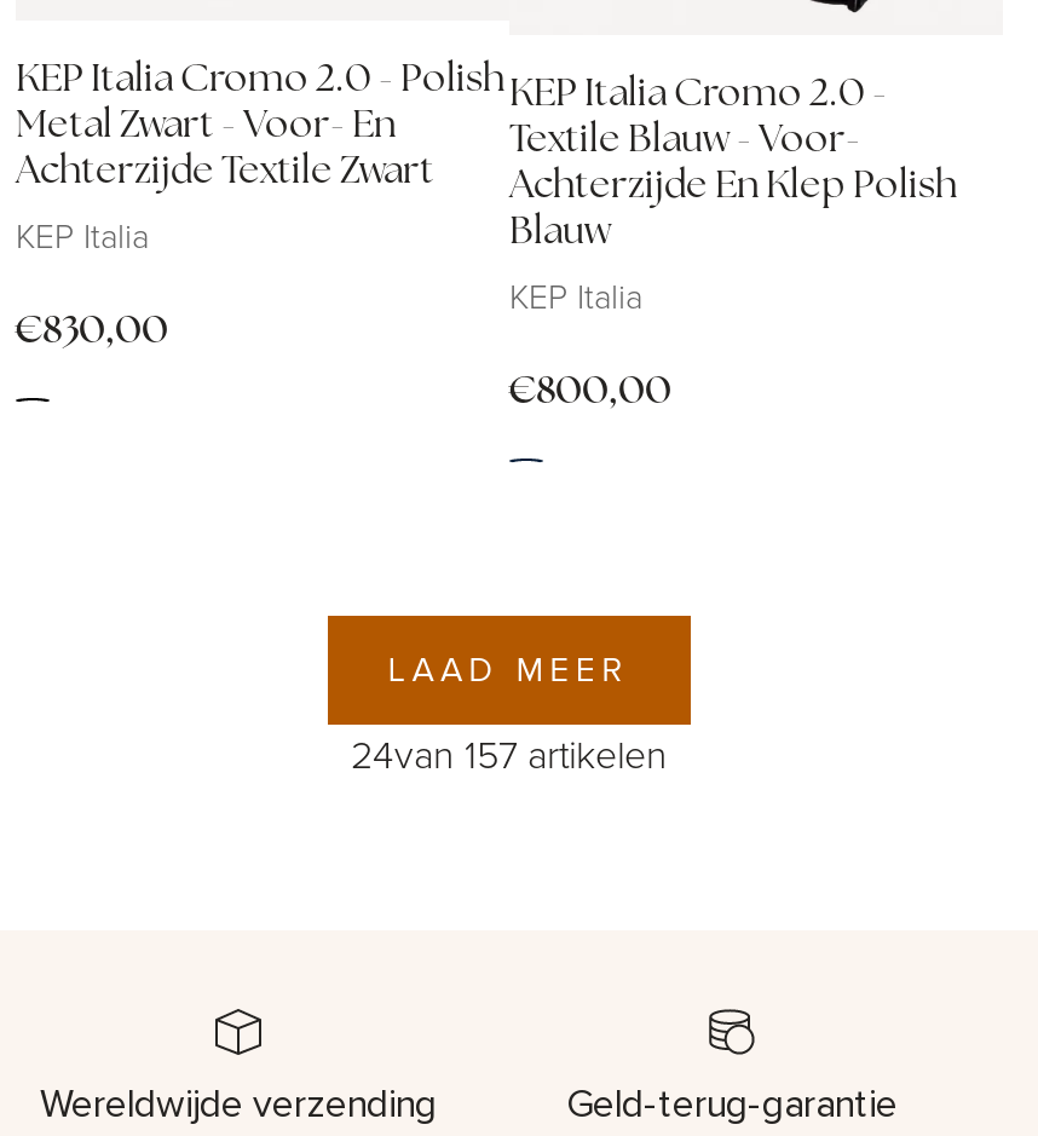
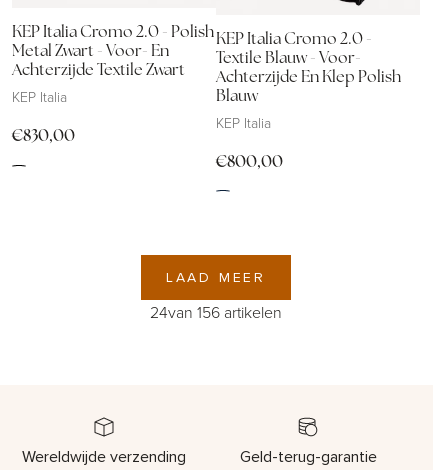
[351,727,668,780] 24van 157 artikelen -> [150,300,282,322] 24van 156 artikelen

